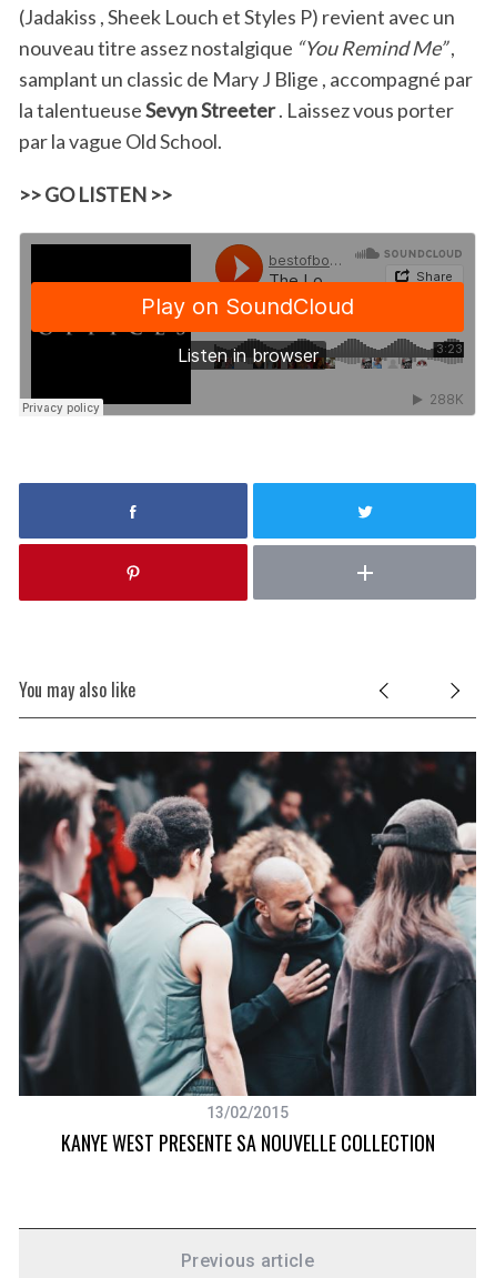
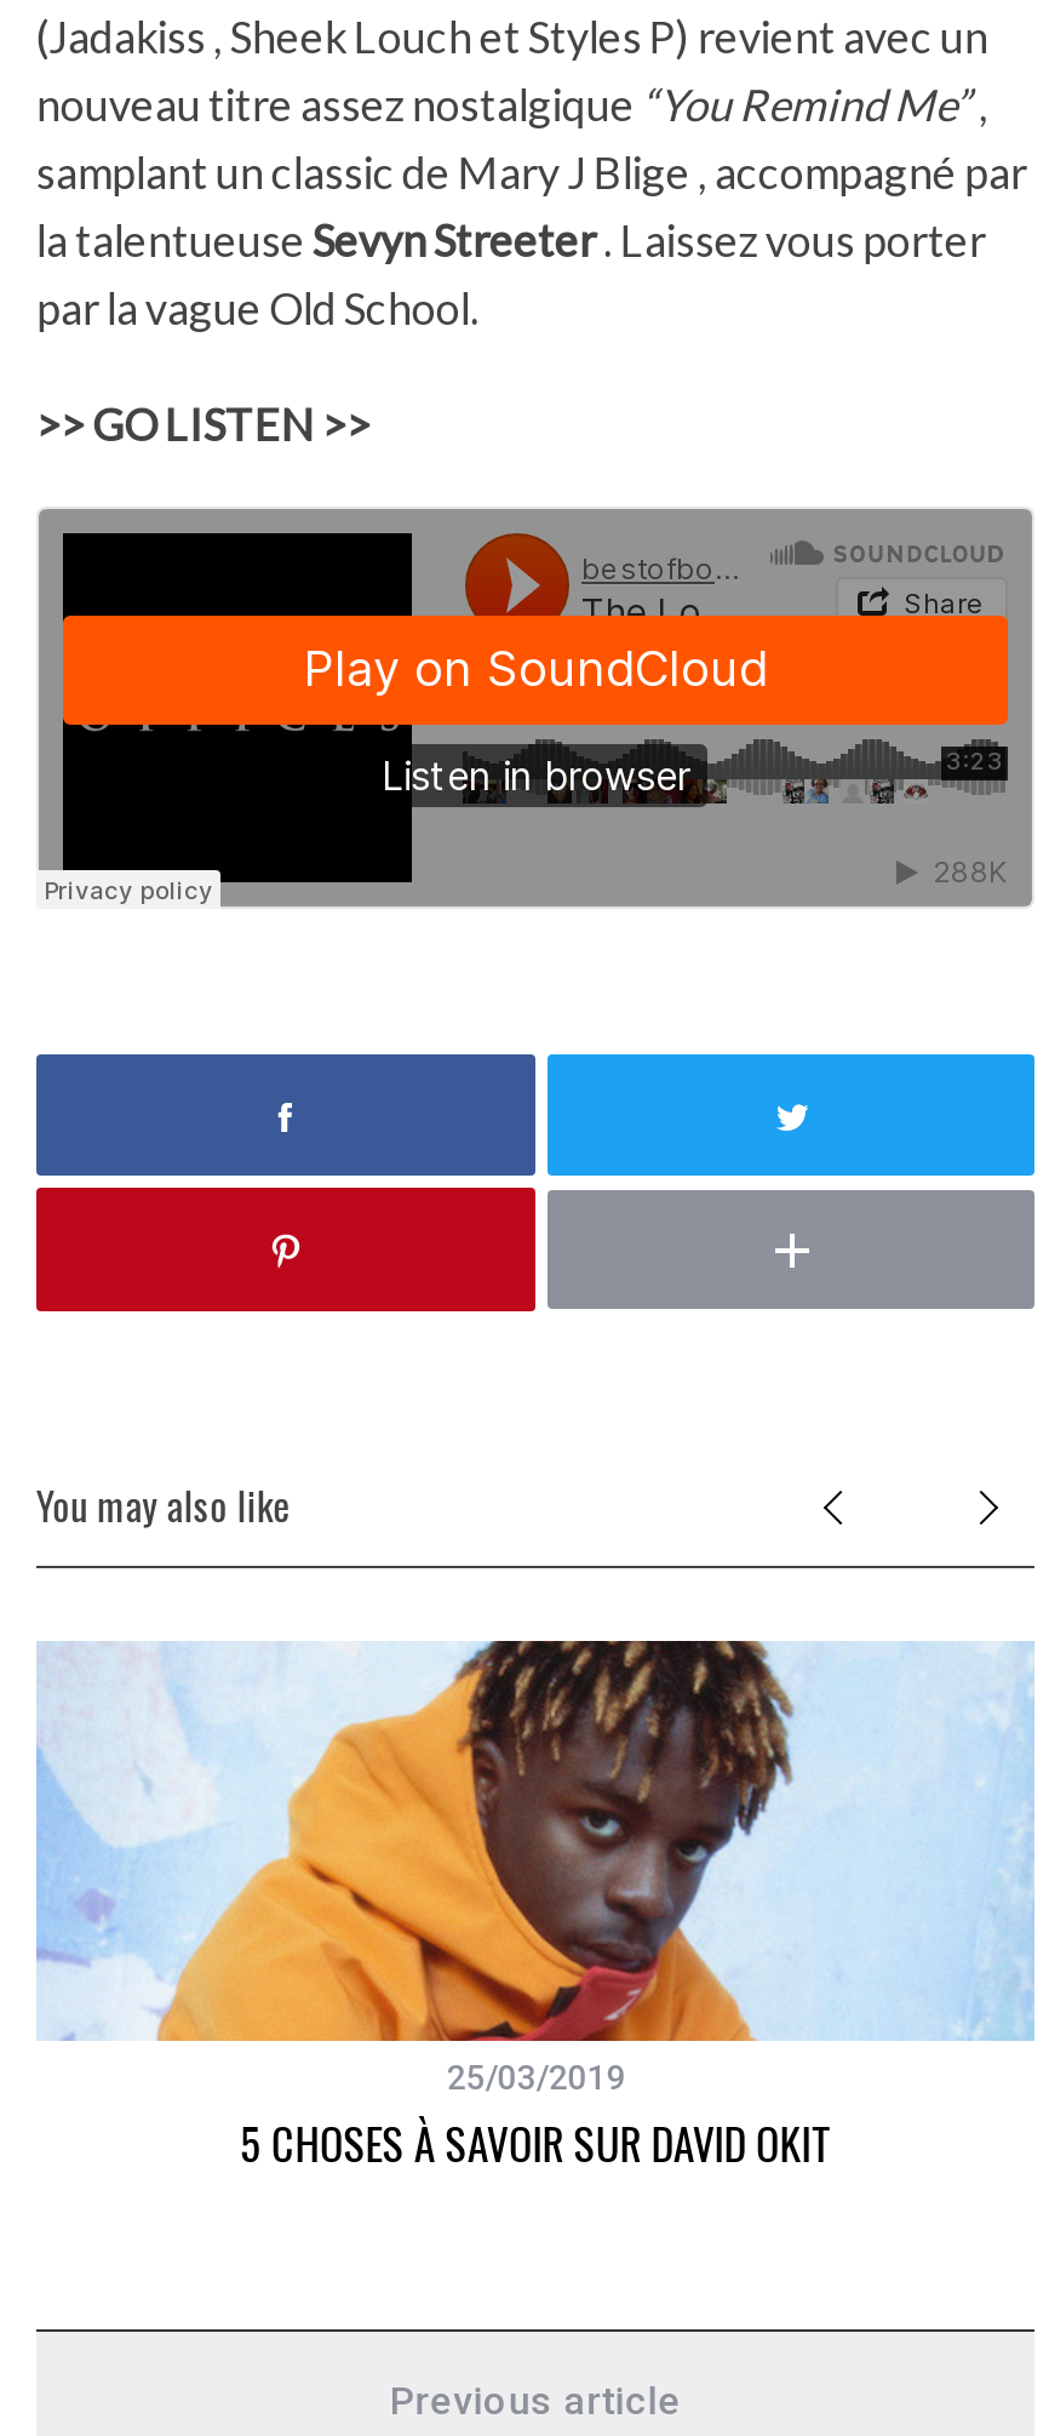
[18,751,477,1157] [image] | 13/02/2015 | KANYE WEST PRESENTE SA NOUVELLE COLLECTION -> [36,1639,1034,2173] [image] | 25/03/2019 | 5 CHOSES À SAVOIR SUR DAVID OKIT

